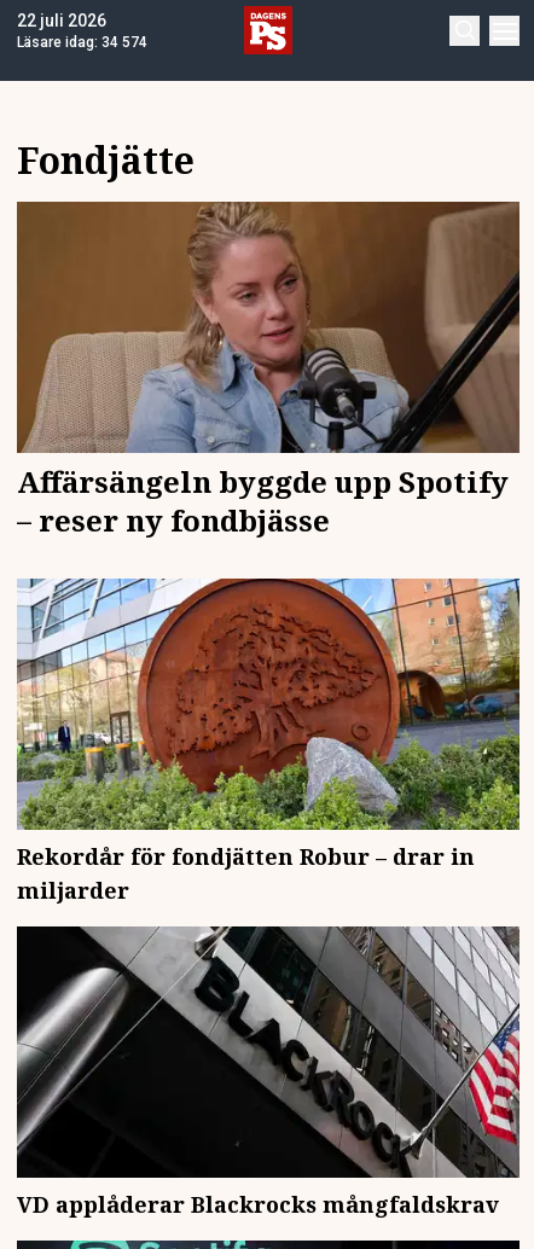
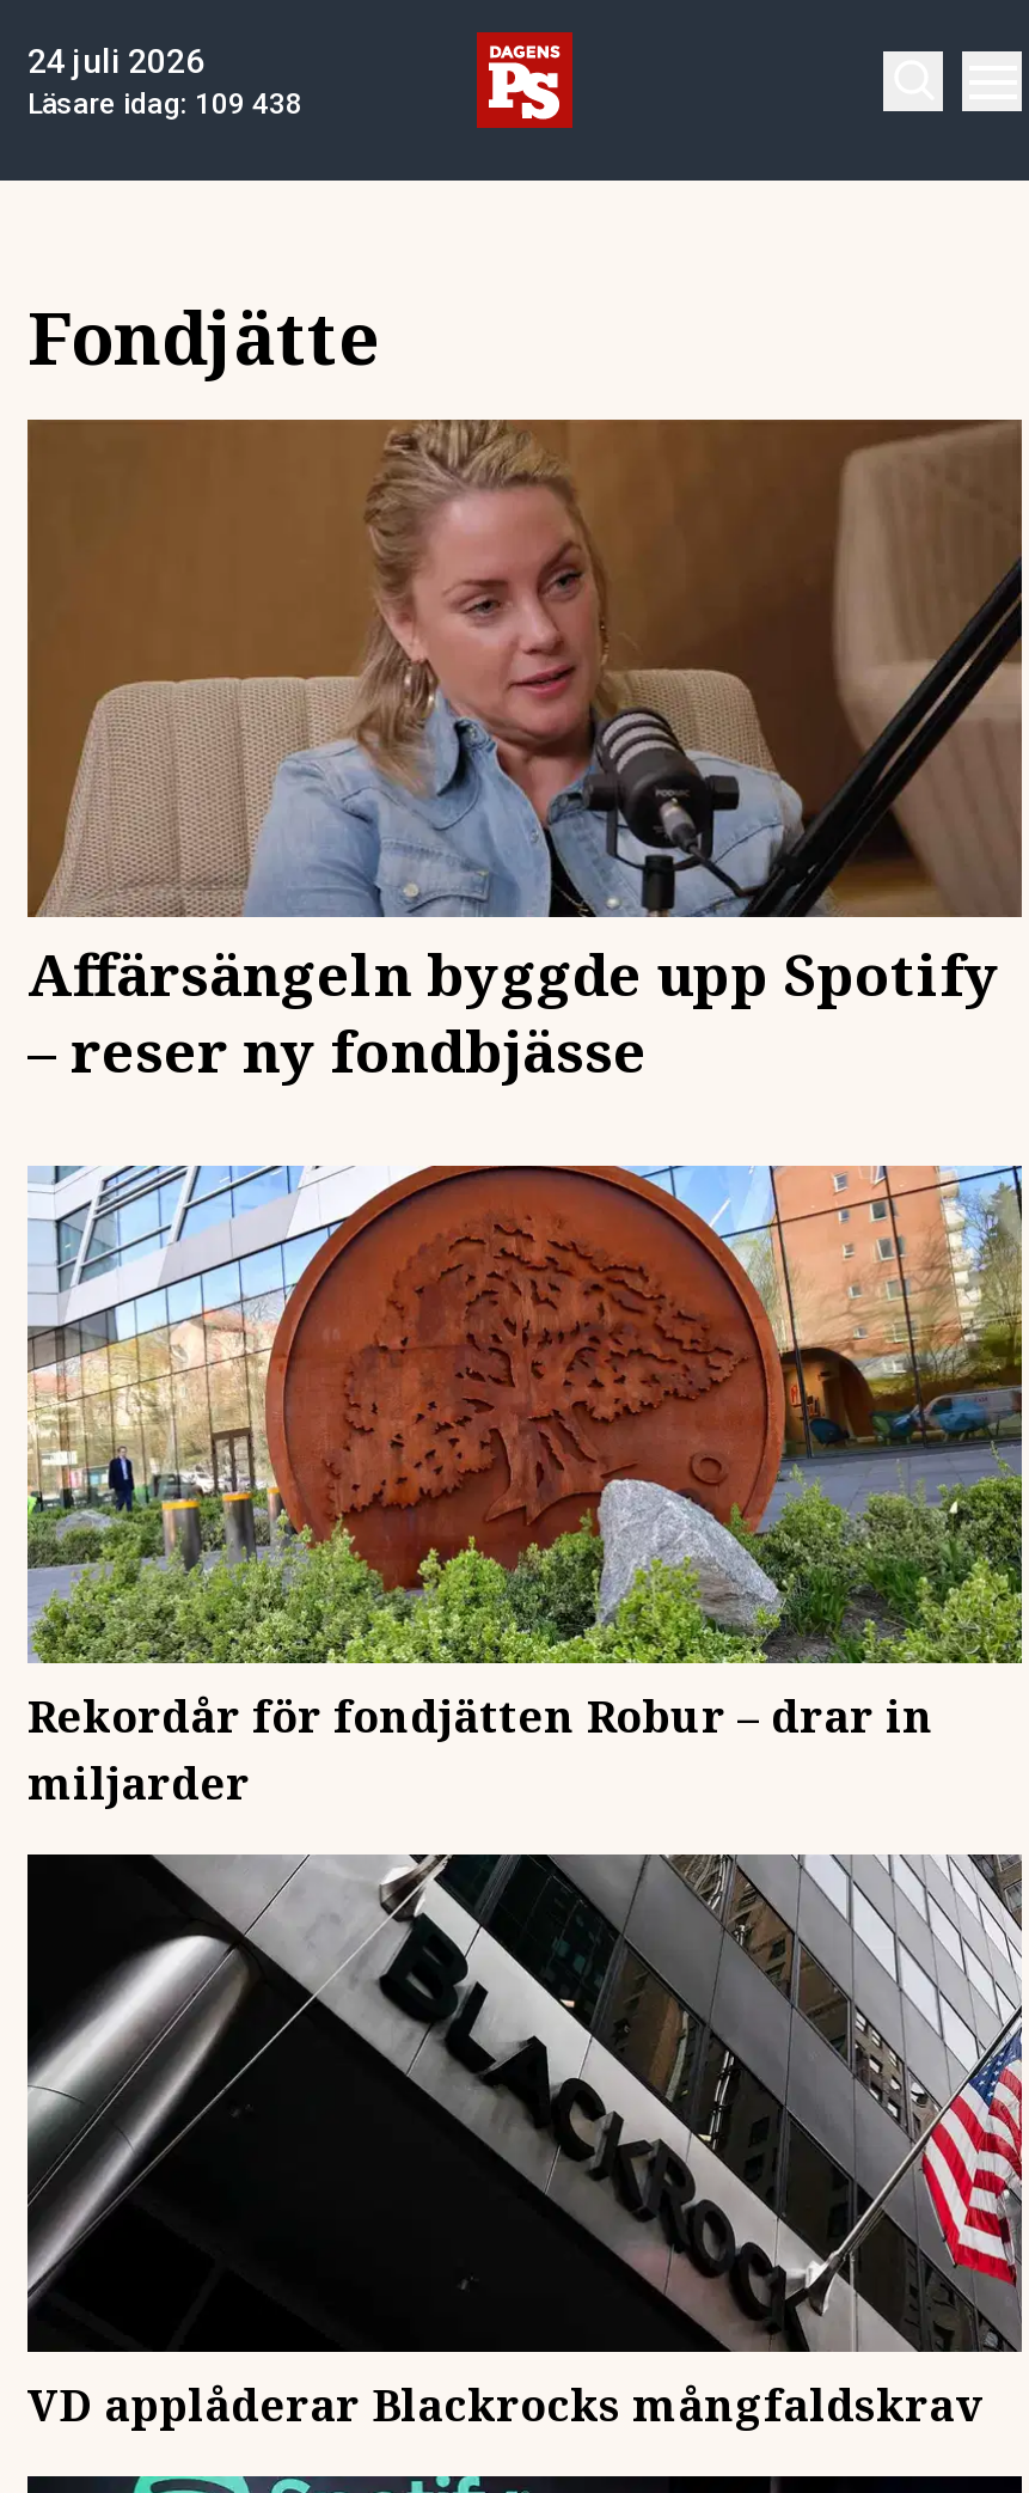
[17,11,106,30] 22 juli 2026 -> [27,42,204,80] 24 juli 2026
[17,34,147,51] Läsare idag: 34 574 -> [27,87,302,121] Läsare idag: 109 438

